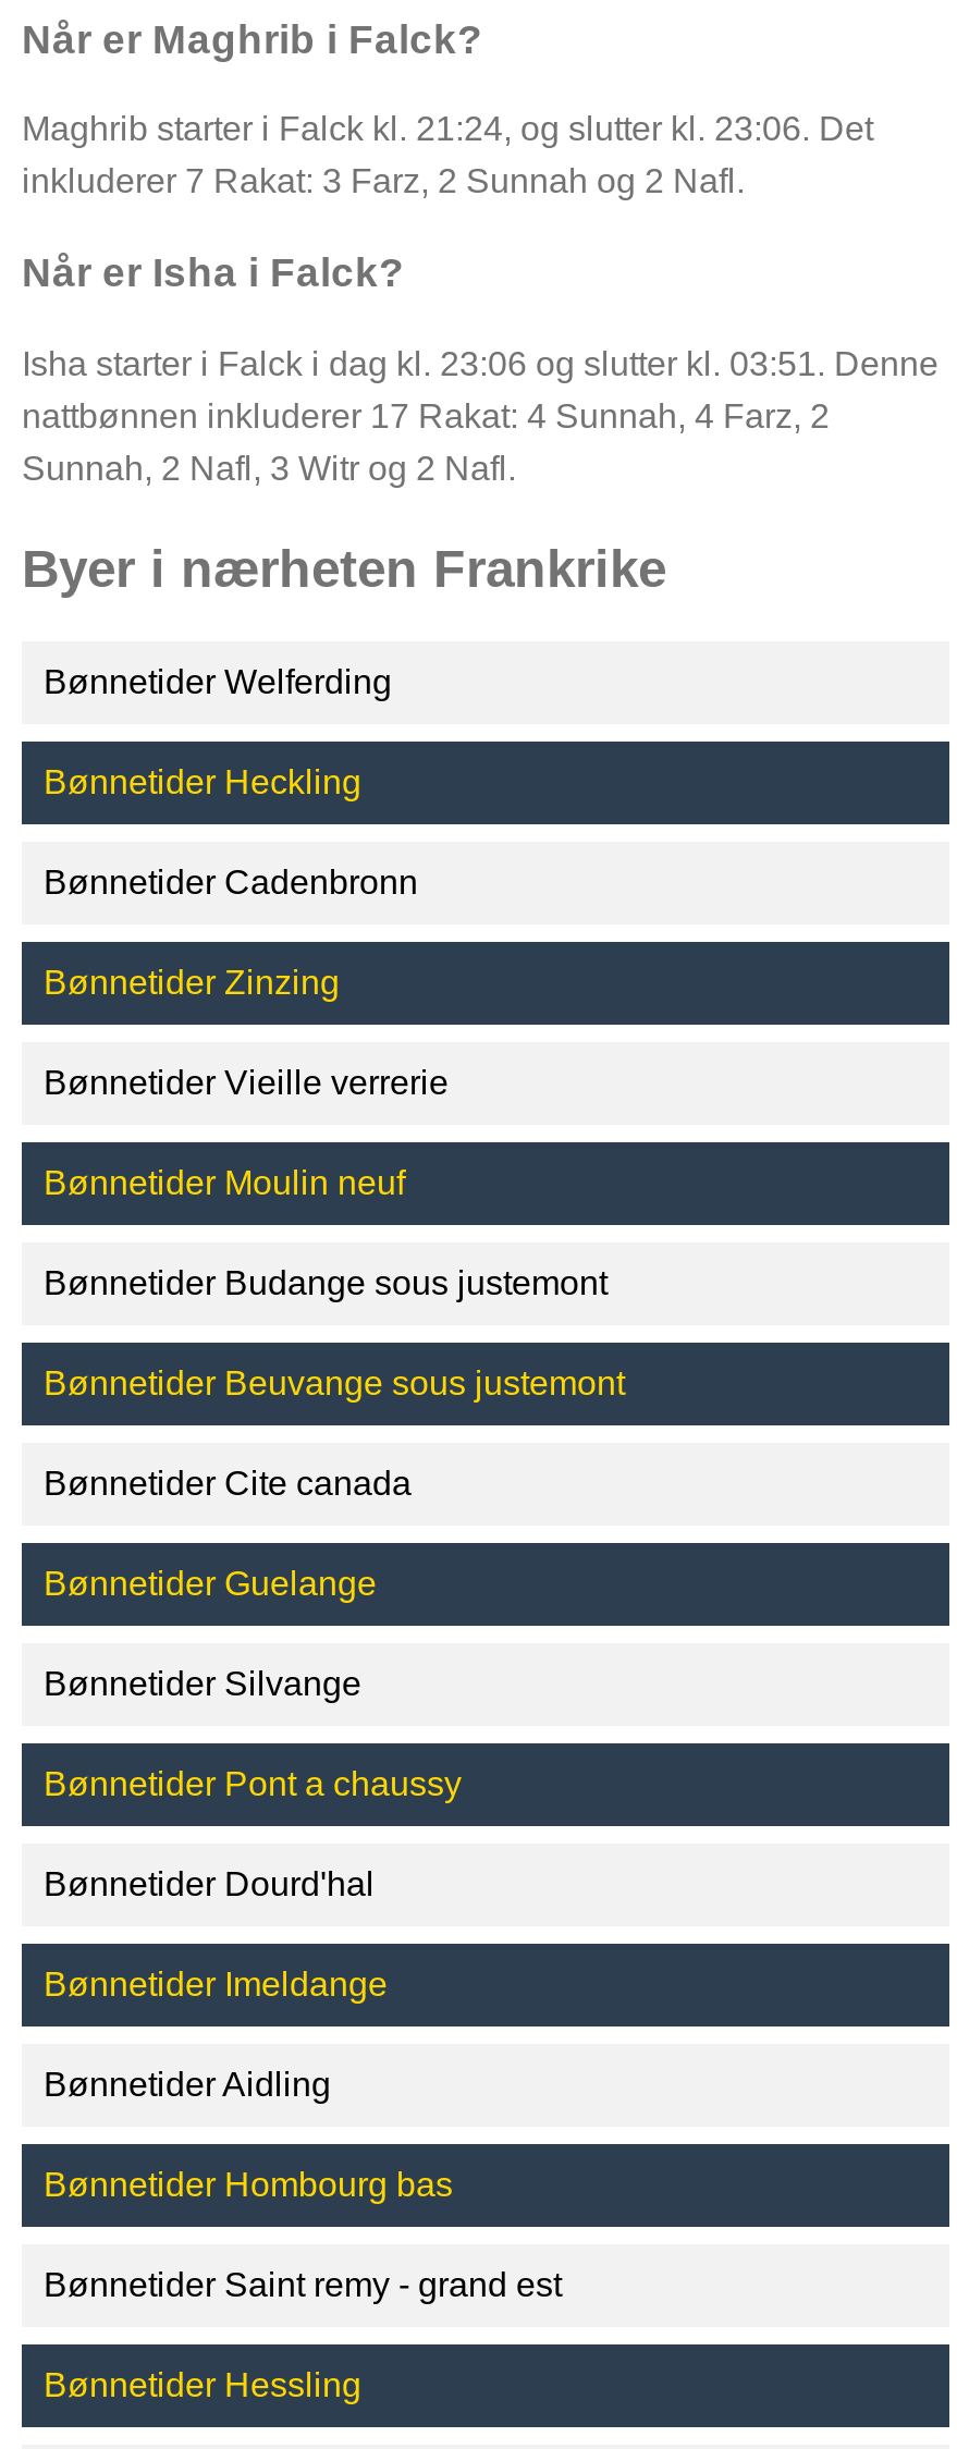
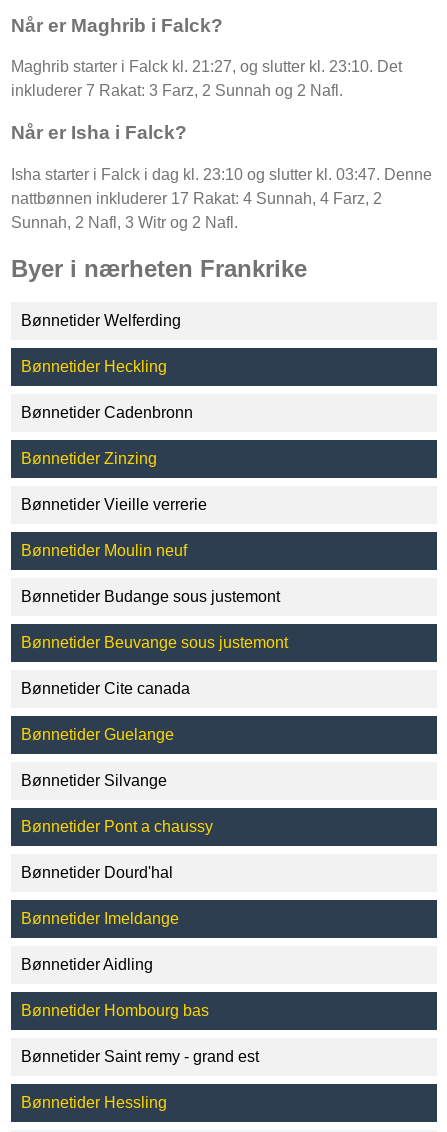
[22,110,873,147] Maghrib starter i Falck kl. 21:24, og slutter kl. 23:06. Det -> [11,58,402,75] Maghrib starter i Falck kl. 21:27, og slutter kl. 23:10. Det
[22,345,938,382] Isha starter i Falck i dag kl. 23:06 og slutter kl. 03:51. Denne -> [11,166,432,183] Isha starter i Falck i dag kl. 23:10 og slutter kl. 03:47. Denne

